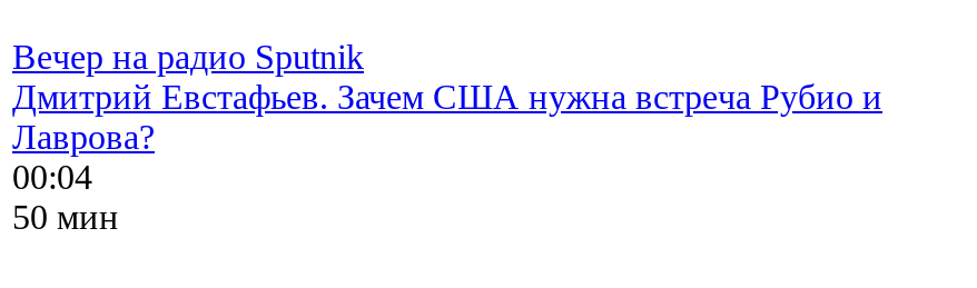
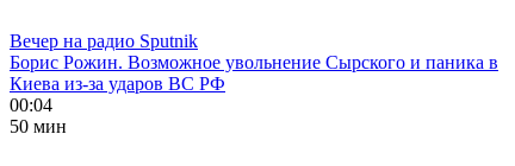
[12,78,882,156] Дмитрий Евстафьев. Зачем США нужна встреча Рубио и | Лаврова? -> [10,52,498,94] Борис Рожин. Возможное увольнение Сырского и паника в | Киева из-за ударов ВС РФ

